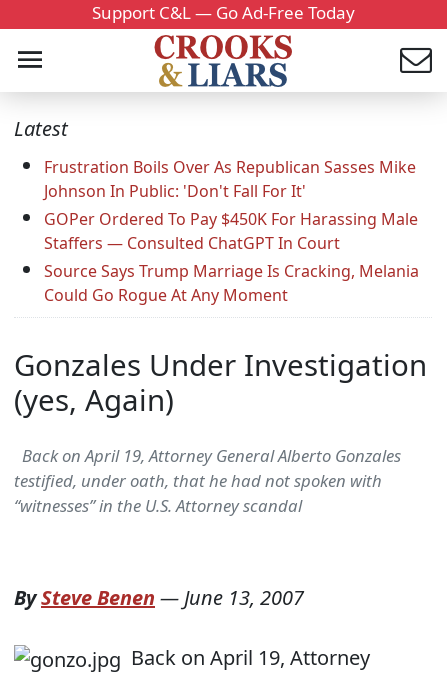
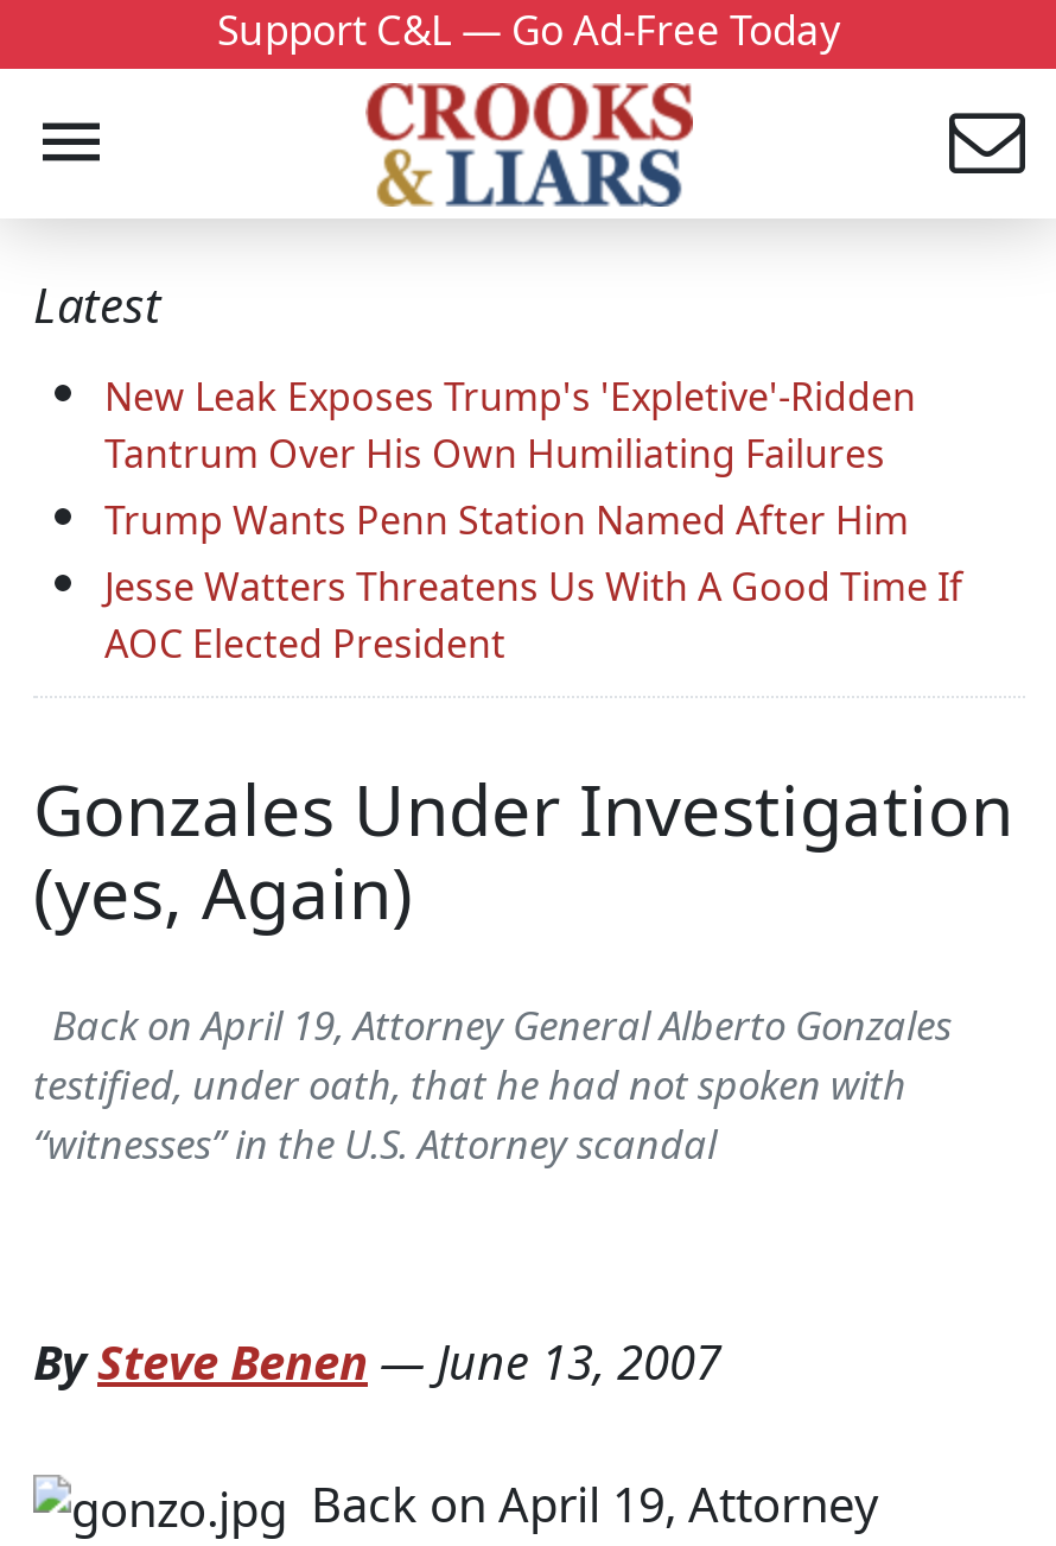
[44,156,419,306] Frustration Boils Over As Republican Sasses Mike | Johnson In Public: 'Don't Fall For It' | GOPer Ordered To Pay $450K For Harassing Male | Staffers — Consulted ChatGPT In Court | Source Says Trump Marriage Is Cracking, Melania | Could Go Rogue At Any Moment -> [104,371,963,671] New Leak Exposes Trump's 'Expletive'-Ridden | Tantrum Over His Own Humiliating Failures | Trump Wants Penn Station Named After Him | Jesse Watters Threatens Us With A Good Time If | AOC Elected President

